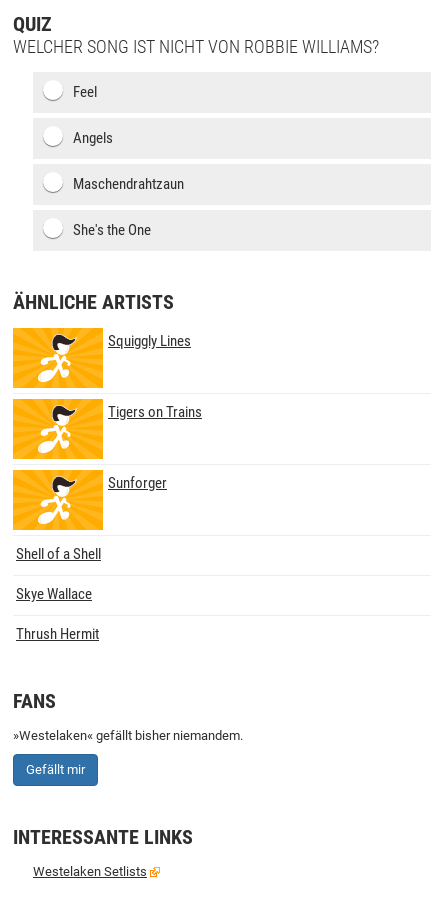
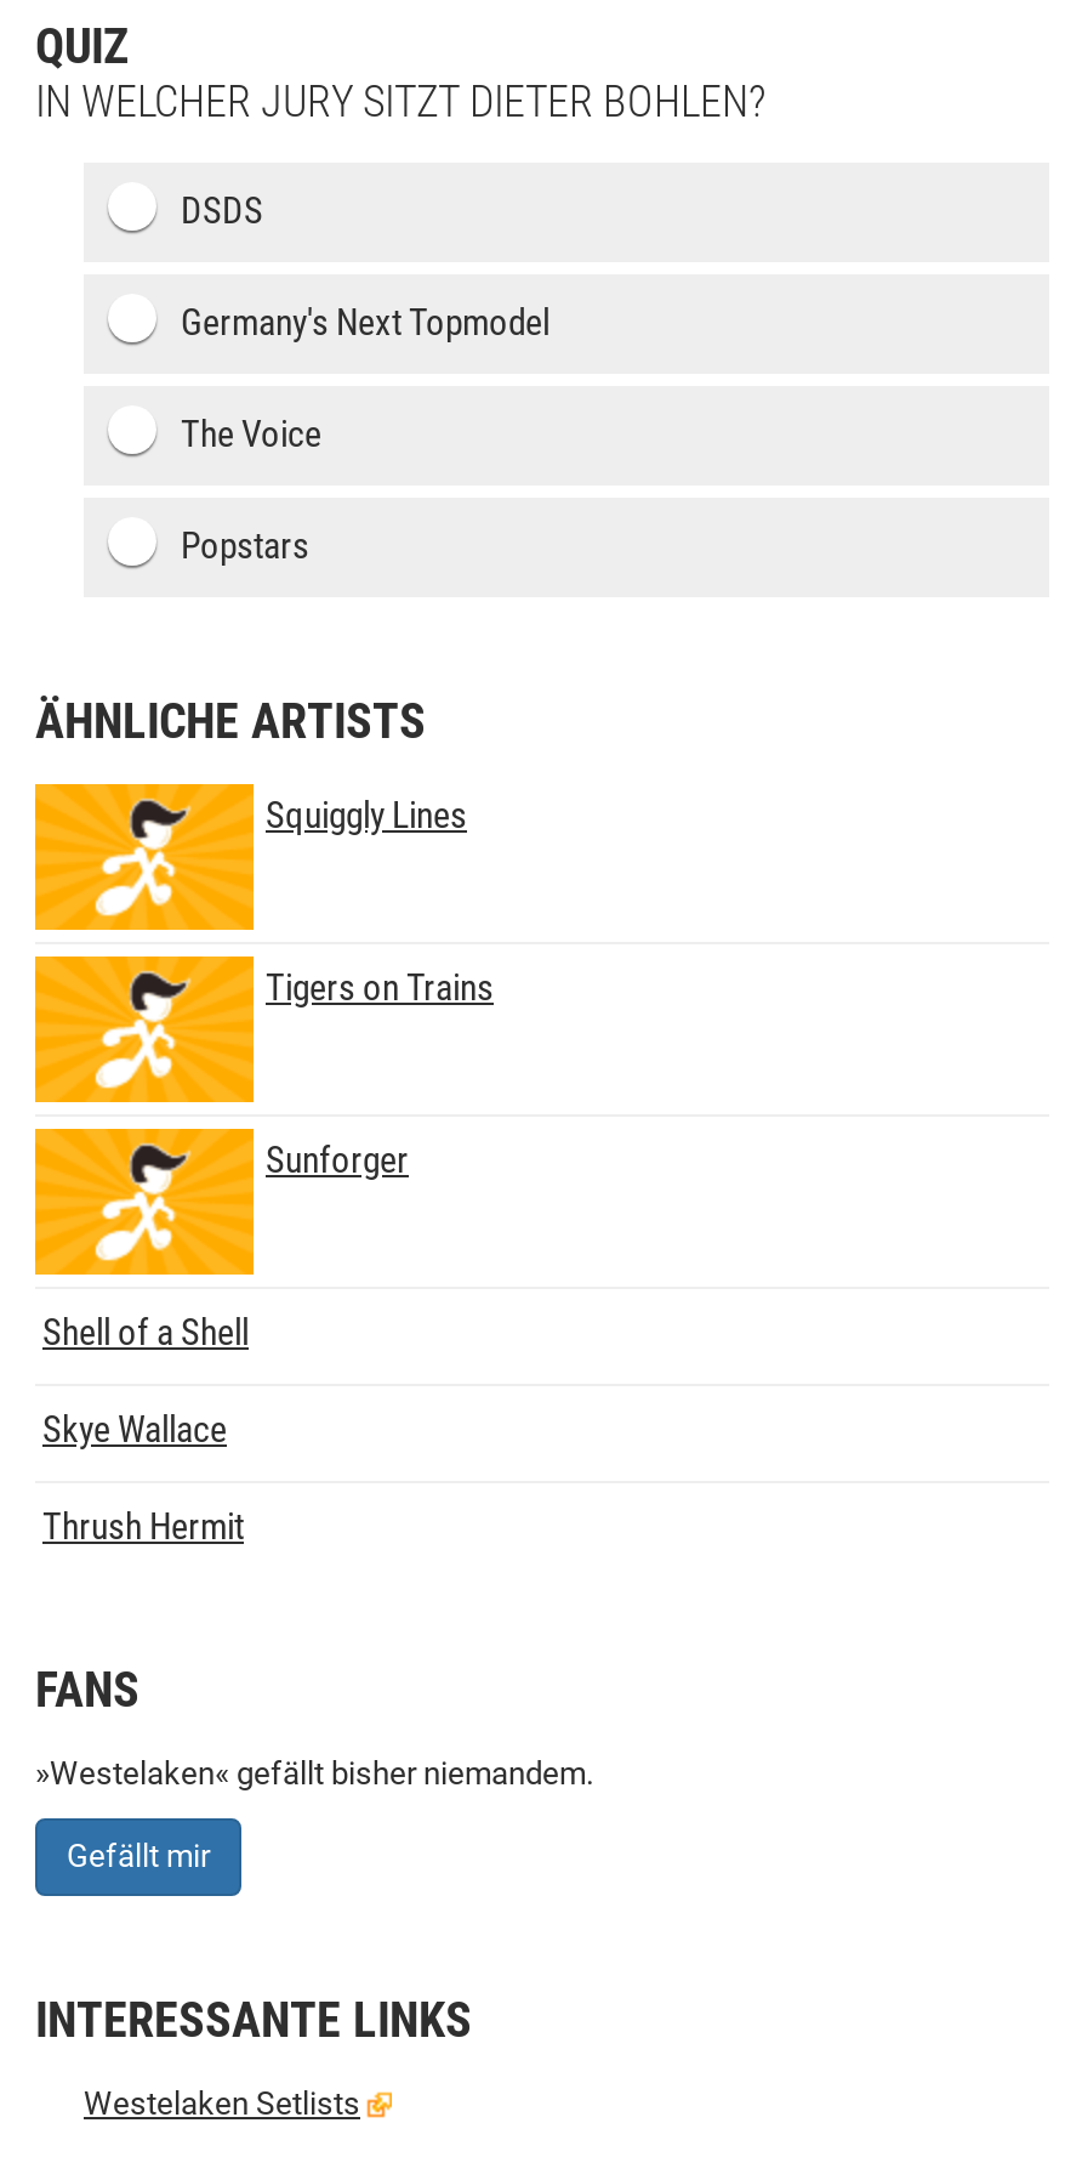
[13,36,379,57] WELCHER SONG IST NICHT VON ROBBIE WILLIAMS? -> [35,75,765,126] IN WELCHER JURY SITZT DIETER BOHLEN?
[73,83,97,101] Feel -> [181,189,263,233] DSDS
[73,129,113,147] Angels -> [181,301,549,345] Germany's Next Topmodel
[73,175,184,193] Maschendrahtzaun -> [181,413,321,456] The Voice
[73,221,151,239] She's the One -> [181,524,309,568] Popstars

